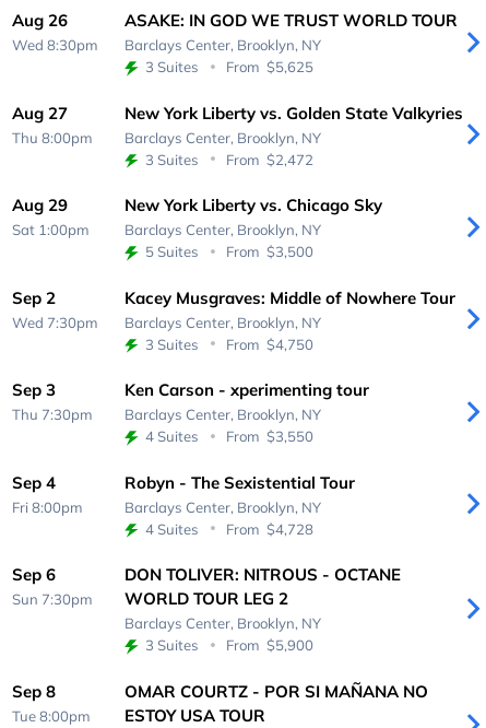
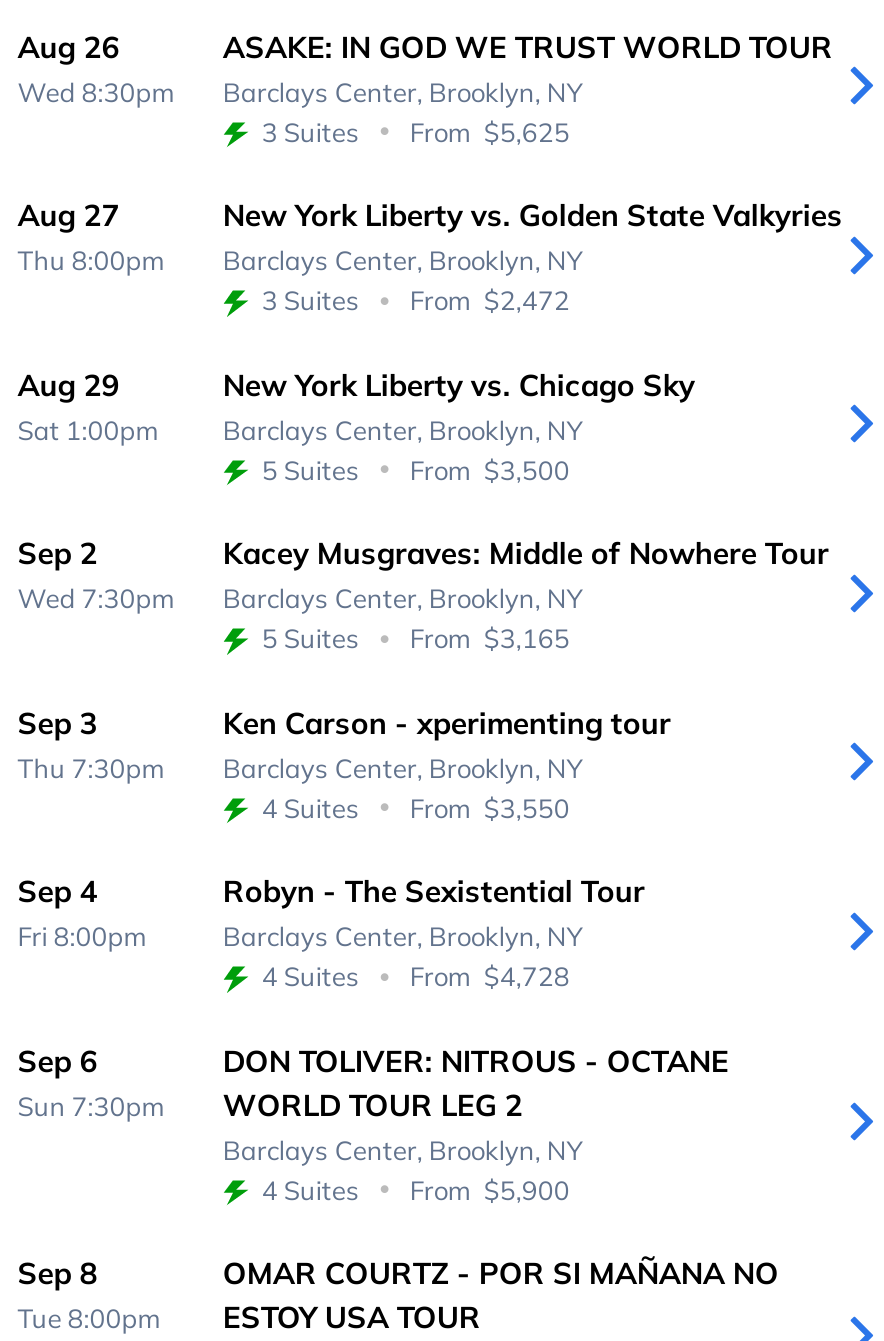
[146,335,199,353] 3 Suites -> [262,622,360,654] 5 Suites
[227,335,314,353] From $4,750 -> [410,622,570,654] From $3,165
[146,636,314,654] 3 Suites From $5,900 -> [262,1173,570,1205] 4 Suites From $5,900

